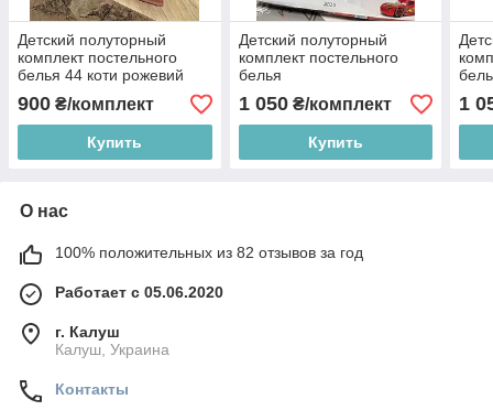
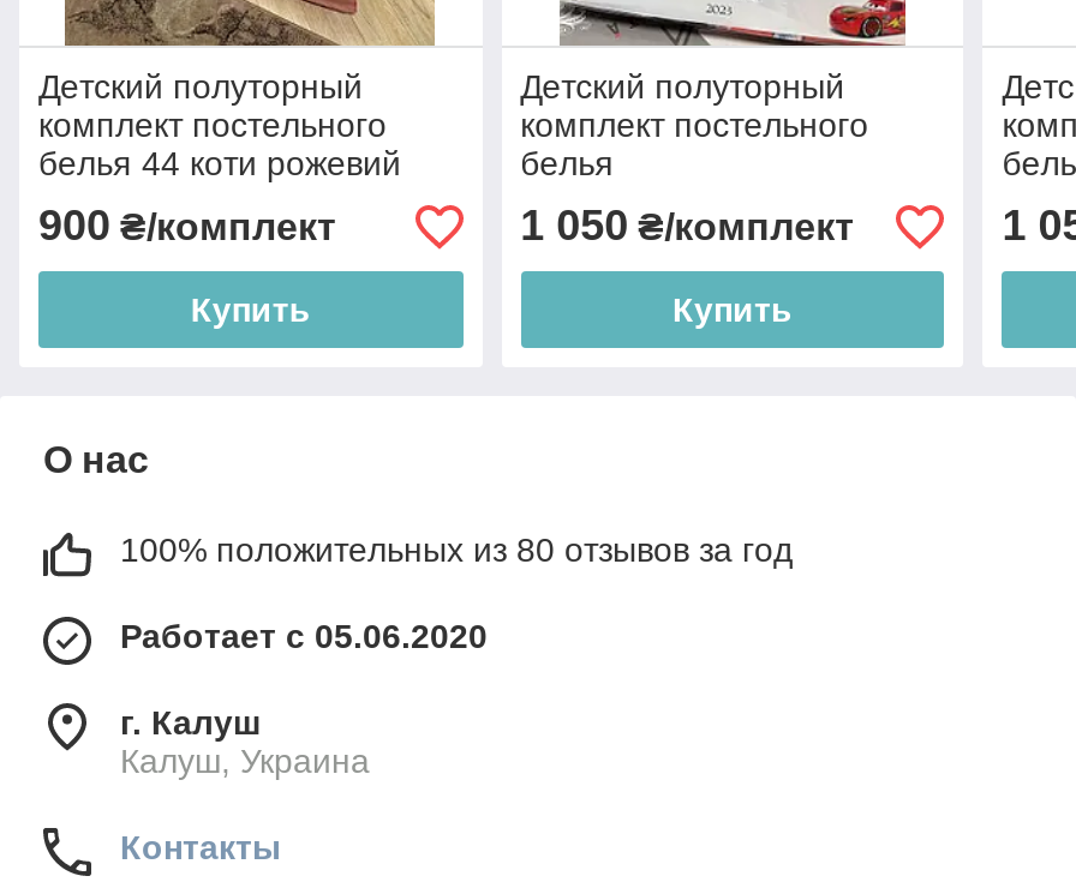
[55,244,363,261] 100% положительных из 82 отзывов за год -> [120,531,793,569] 100% положительных из 80 отзывов за год

